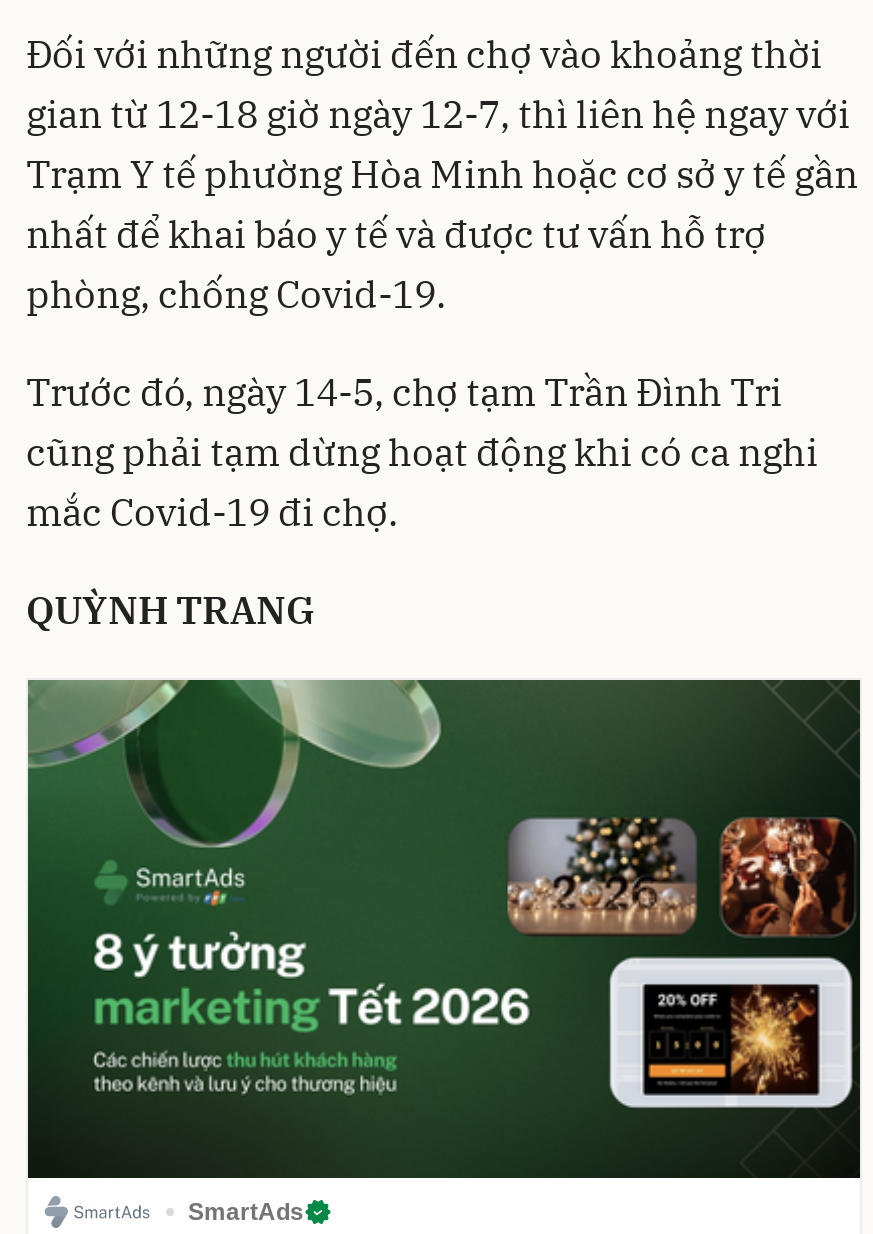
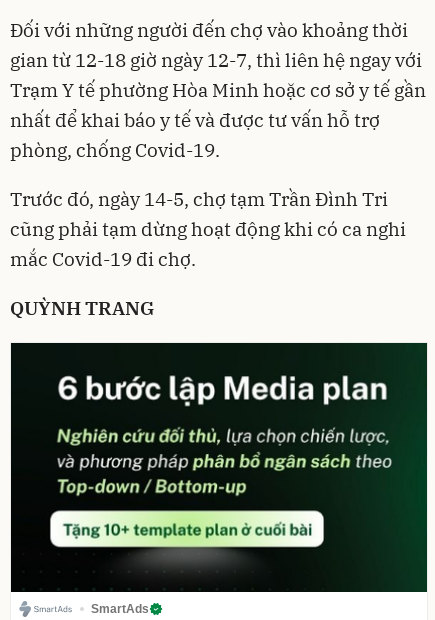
[26,678,858,1178] [image] -> [10,342,426,592] [image]

